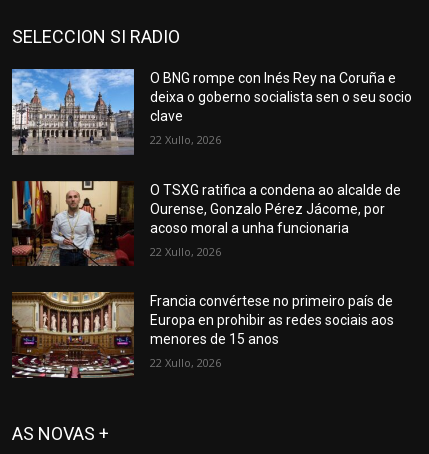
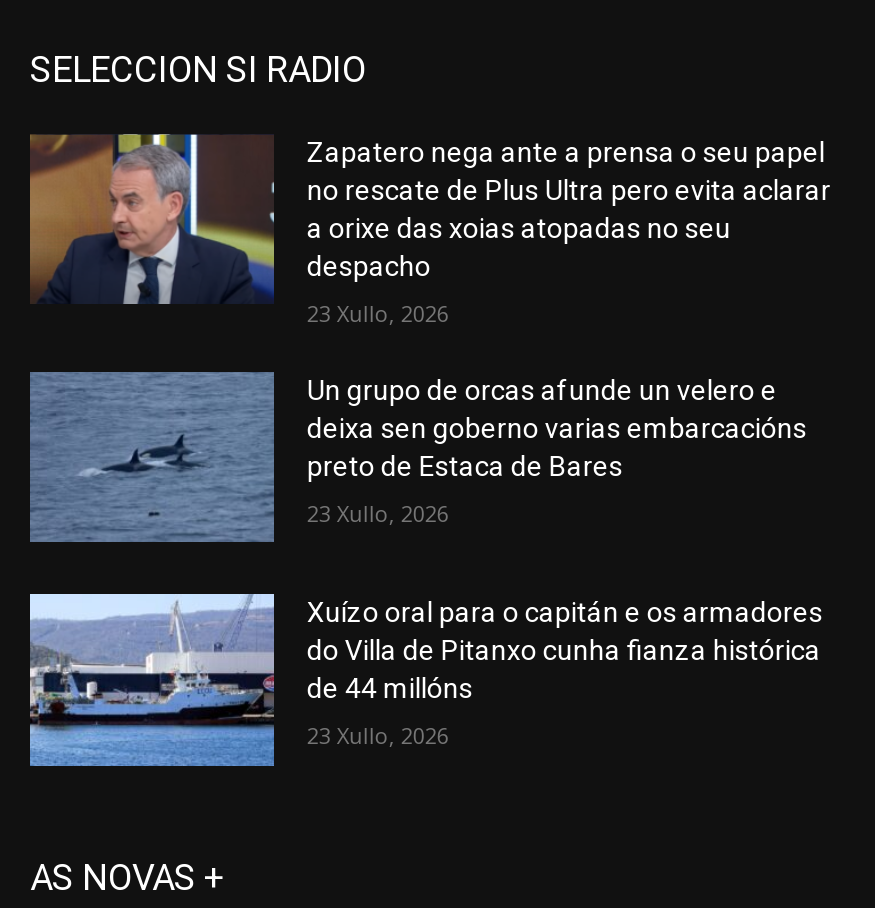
[11,68,412,156] [image] | O BNG rompe con Inés Rey na Coruña e | deixa o goberno socialista sen o seu socio | clave -> [28,133,831,305] [image] | Zapatero nega ante a prensa o seu papel | no rescate de Plus Ultra pero evita aclarar | a orixe das xoias atopadas no seu | despacho
[150,132,221,147] 22 Xullo, 2026 -> [307,297,449,327] 23 Xullo, 2026
[11,180,401,267] [image] | O TSXG ratifica a condena ao alcalde de | Ourense, Gonzalo Pérez Jácome, por | acoso moral a unha funcionaria -> [28,371,807,545] [image] | Un grupo de orcas afunde un velero e | deixa sen goberno varias embarcacións | preto de Estaca de Bares
[150,244,221,259] 22 Xullo, 2026 -> [307,497,449,527] 23 Xullo, 2026
[11,291,394,379] [image] | Francia convértese no primeiro país de | Europa en prohibir as redes sociais aos | menores de 15 anos -> [28,591,823,769] [image] | Xuízo oral para o capitán e os armadores | do Villa de Pitanxo cunha fianza histórica | de 44 millóns
[150,355,221,370] 22 Xullo, 2026 -> [307,720,449,750] 23 Xullo, 2026

